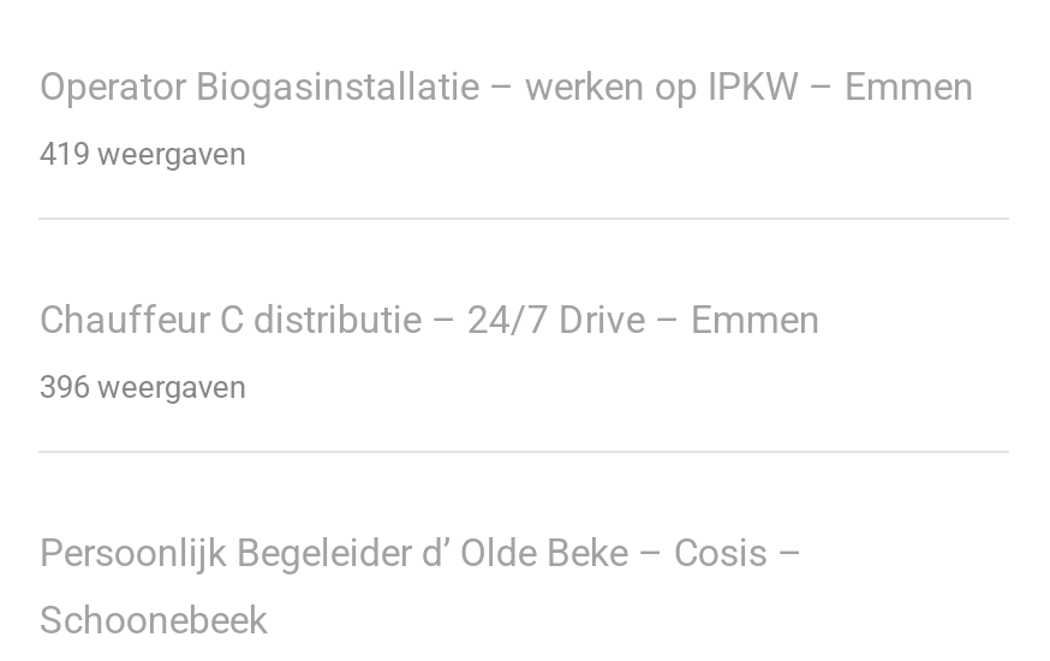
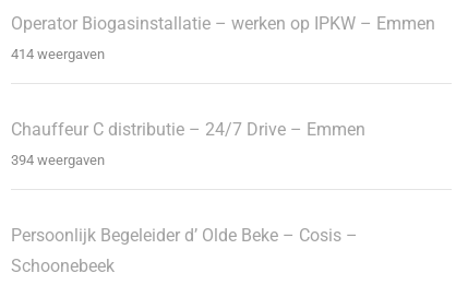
[39,136,246,172] 419 weergaven -> [11,46,105,63] 414 weergaven
[39,369,246,405] 396 weergaven -> [11,152,105,169] 394 weergaven

